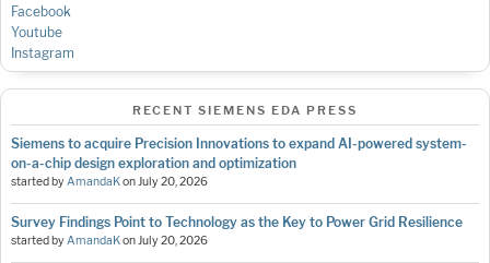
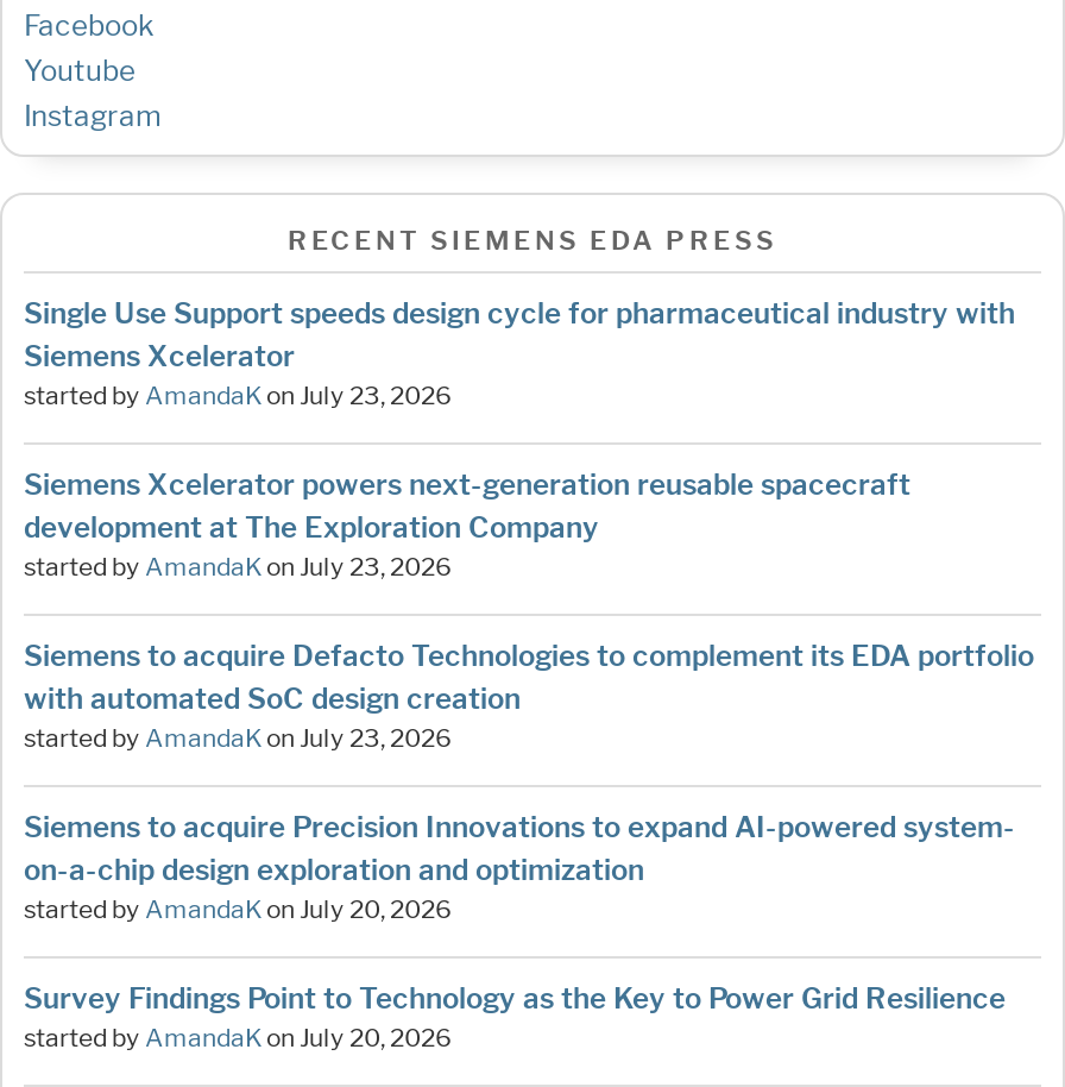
none -> [24,294,1034,753] Single Use Support speeds design cycle for pharmaceutical industry with | Siemens Xcelerator | started by AmandaK on July 23, 2026 | Siemens Xcelerator powers next-generation reusable spacecraft | development at The Exploration Company | started by AmandaK on July 23, 2026 | Siemens to acquire Defacto Technologies to complement its EDA portfolio | with automated SoC design creation | started by AmandaK on July 23, 2026

